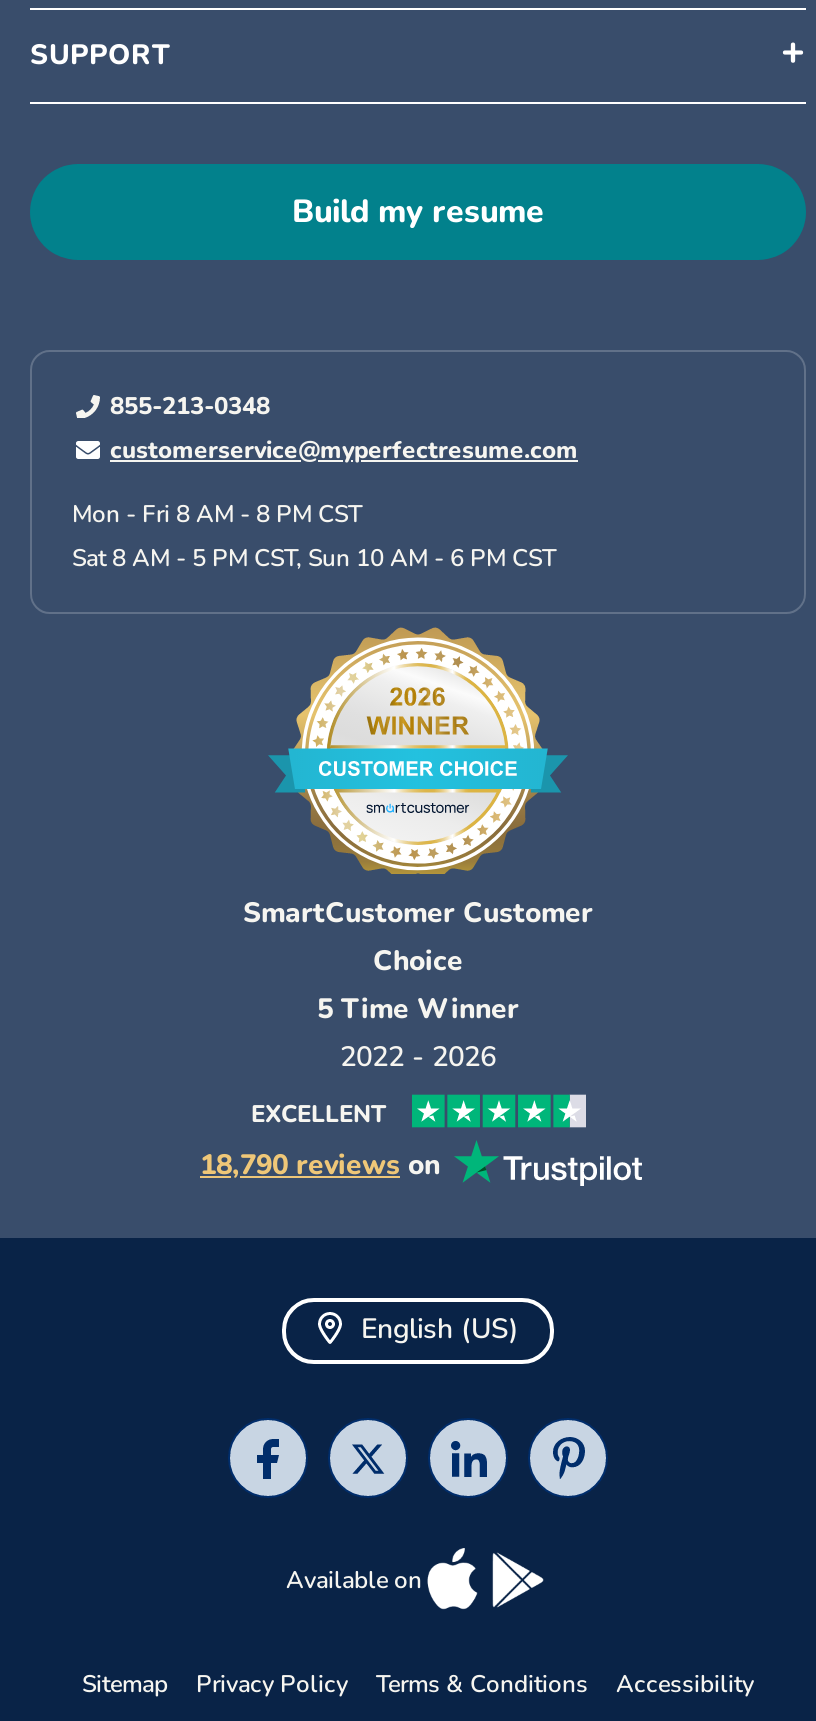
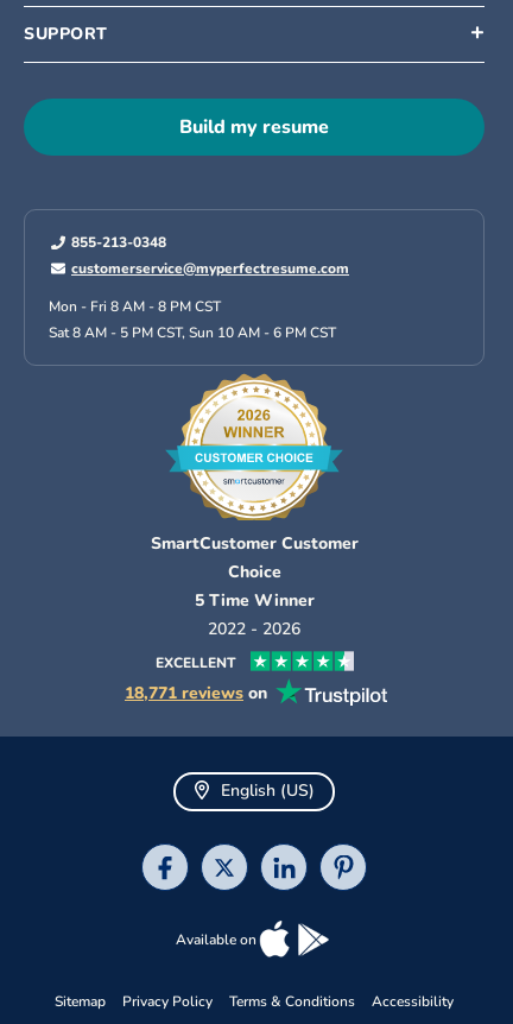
[200,1145,440,1183] 18,790 reviews on -> [125,681,267,704] 18,771 reviews on

